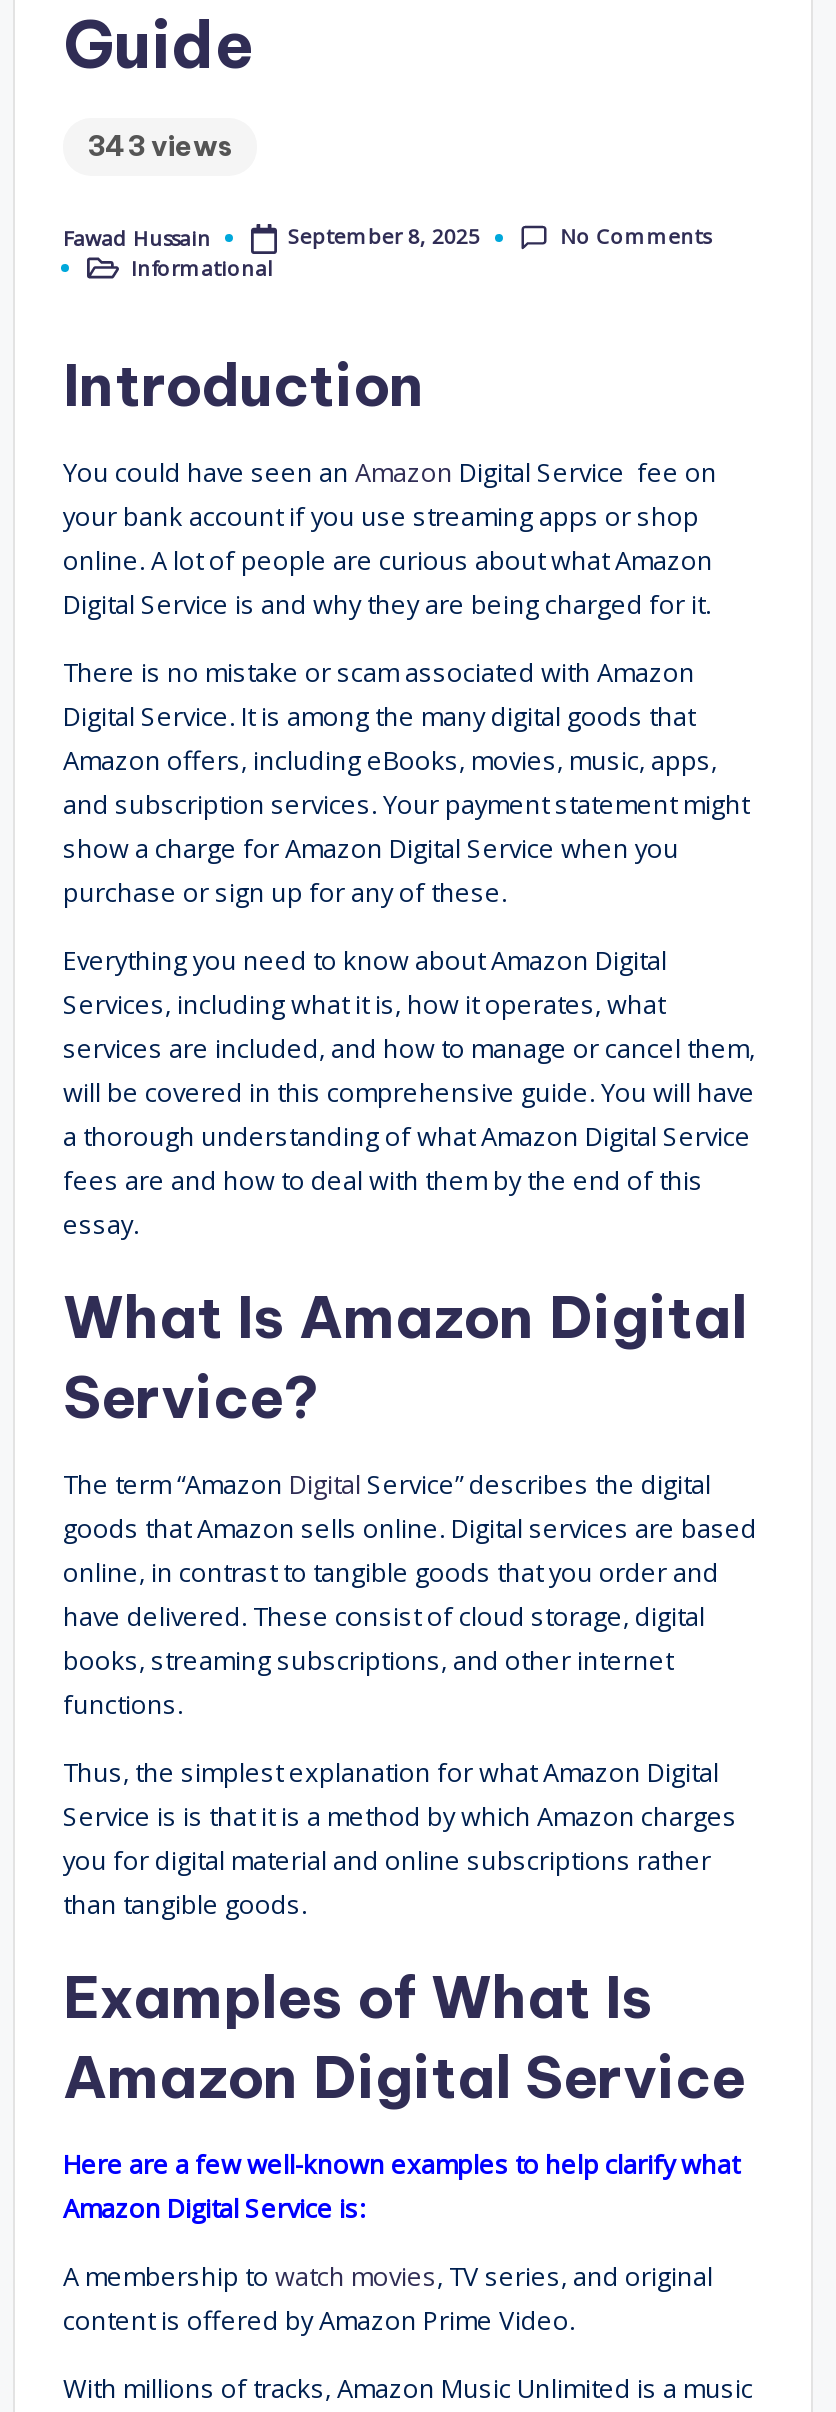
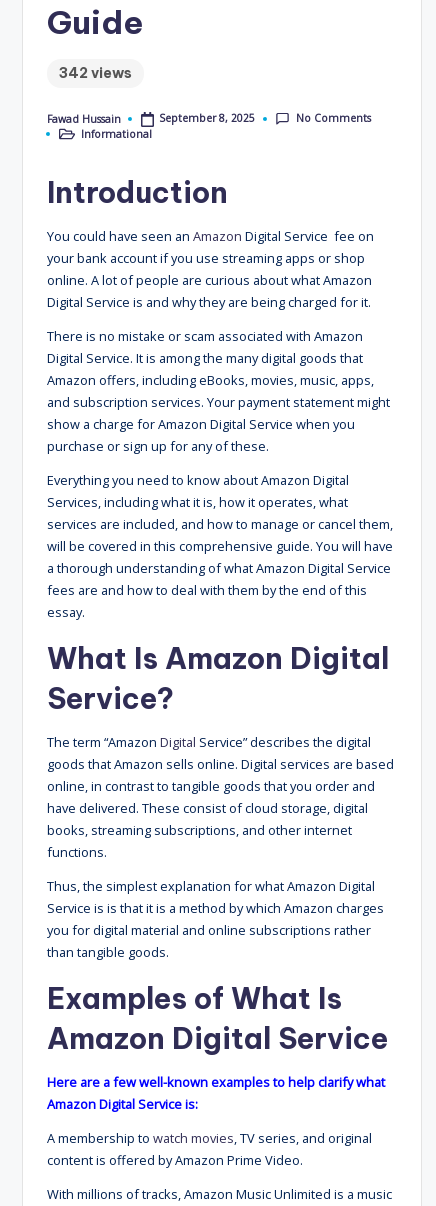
[87,129,233,165] 343 views -> [59,64,132,82] 342 views

